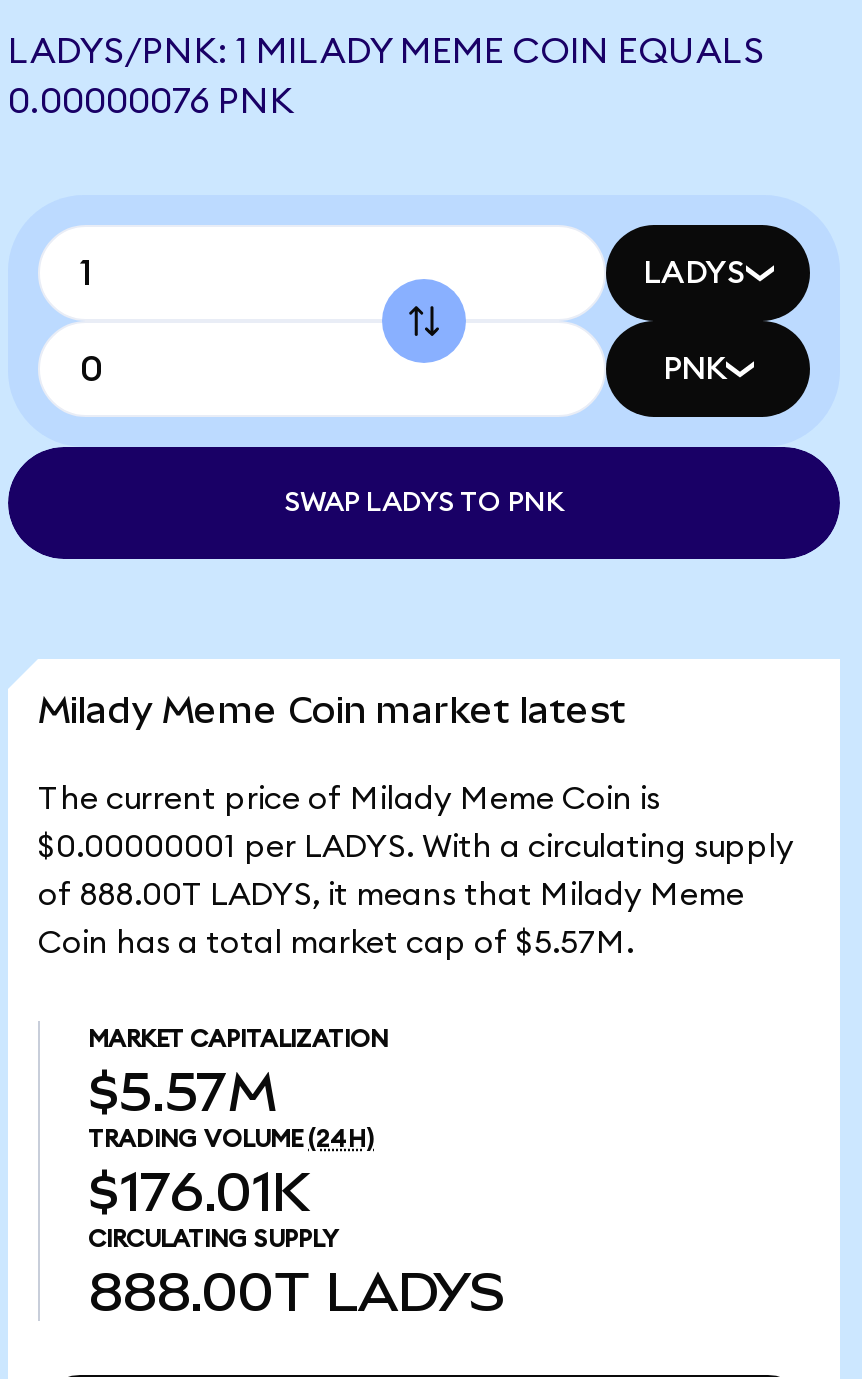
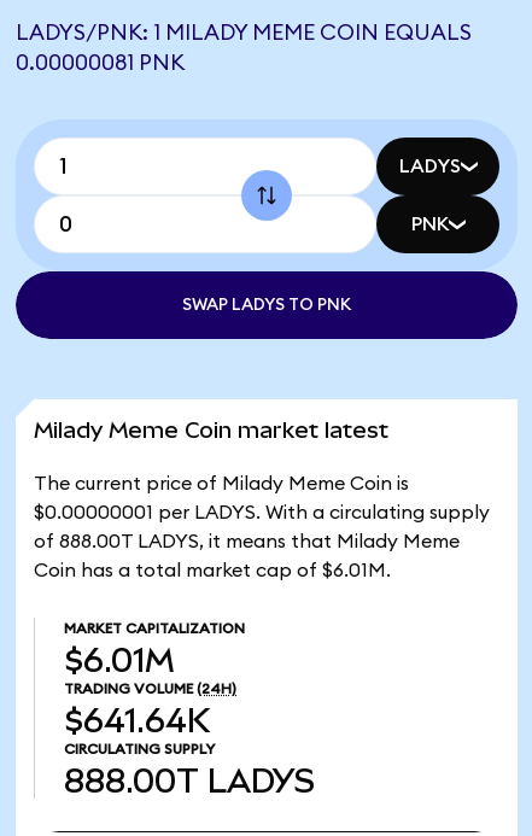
[8,83,294,119] 0.00000076 PNK -> [16,52,185,74] 0.00000081 PNK
[38,927,634,959] Coin has a total market cap of $5.57M. -> [34,561,391,580] Coin has a total market cap of $6.01M.
[88,1061,278,1123] $5.57M -> [64,642,175,679] $6.01M
[88,1161,310,1223] $176.01K -> [64,702,210,739] $641.64K

